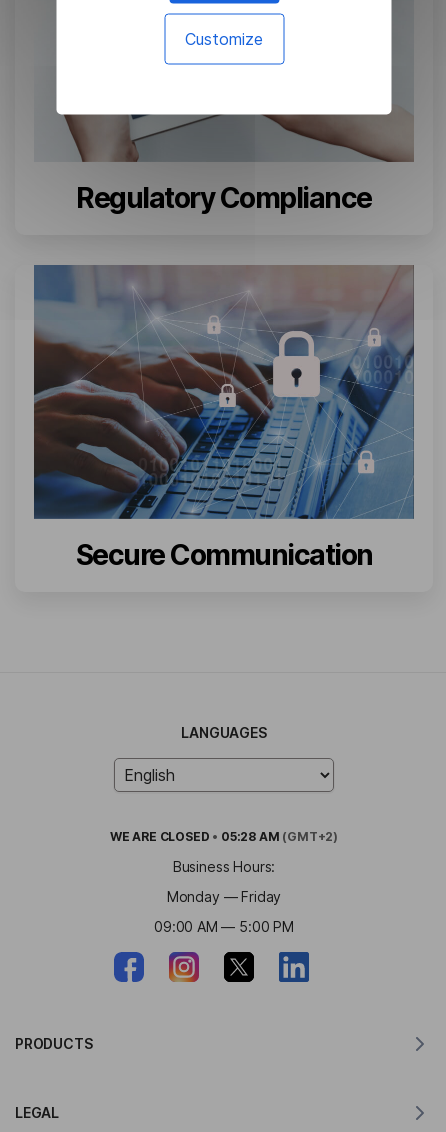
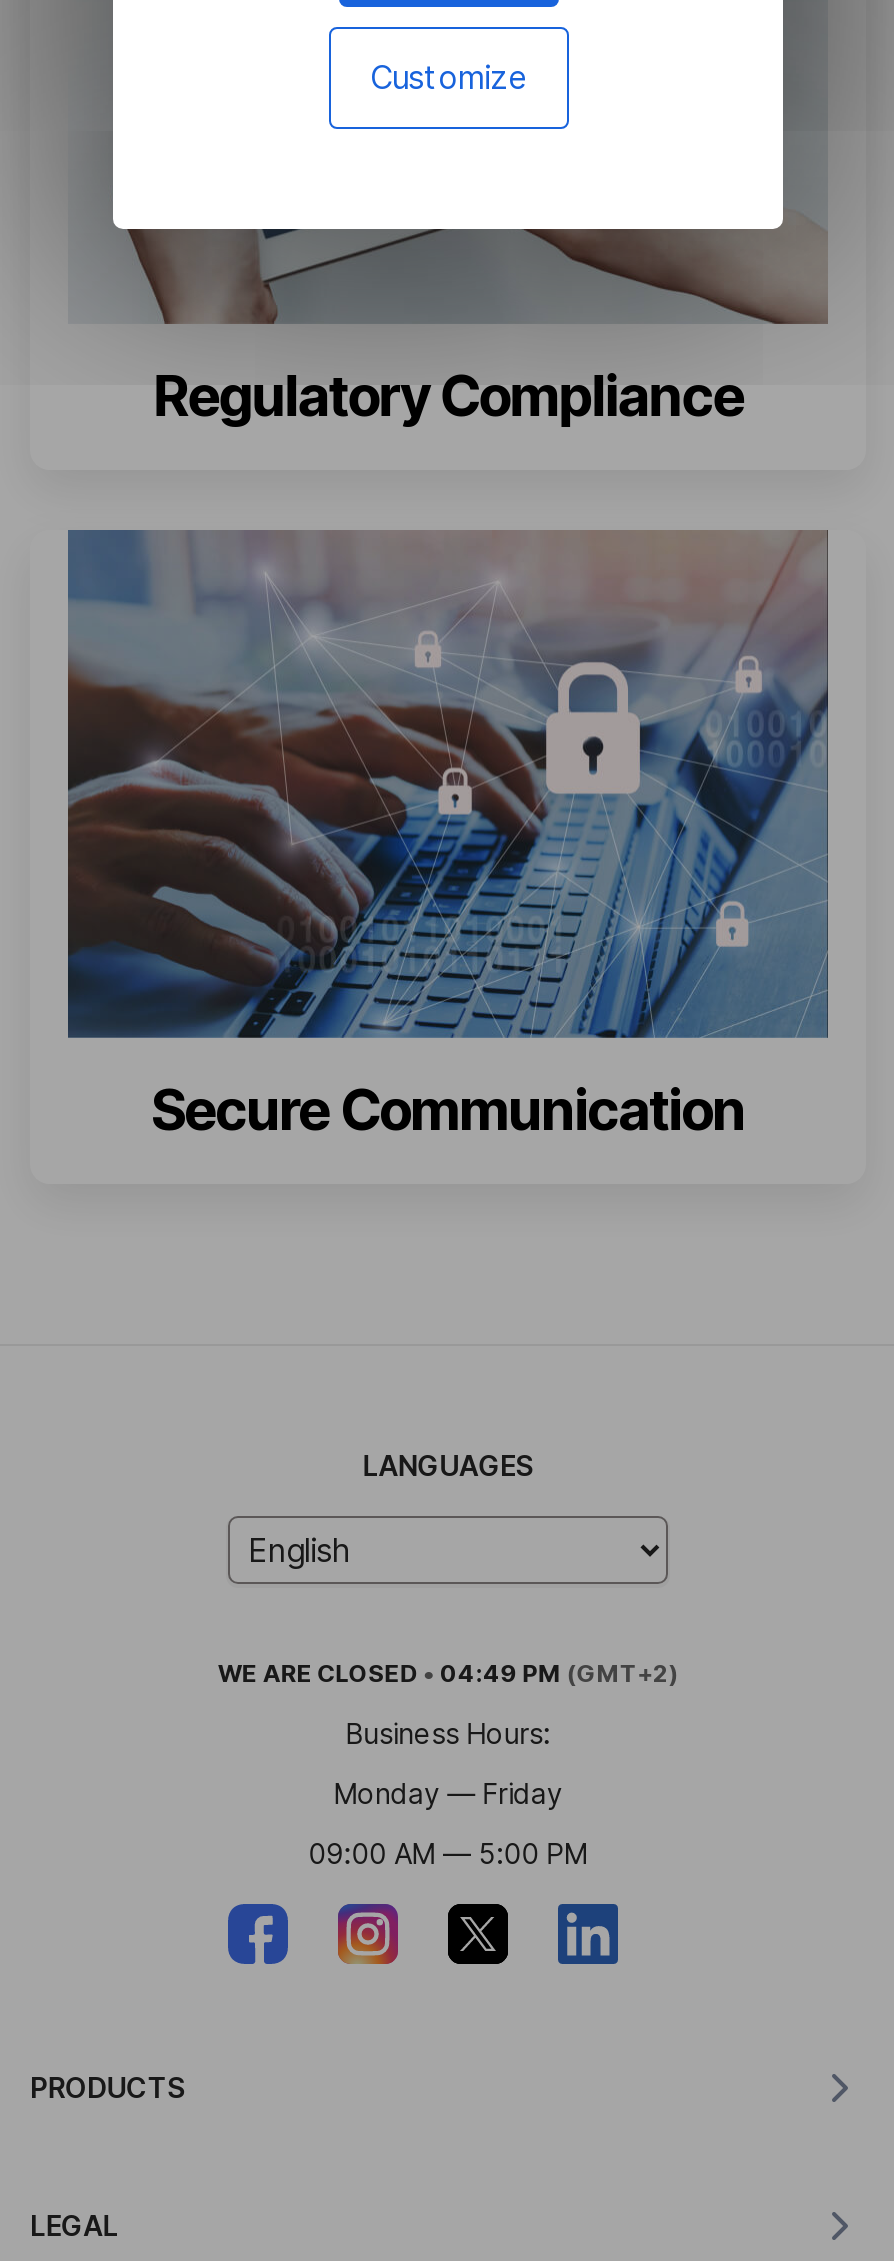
[110,829,338,844] WE ARE CLOSED • 05:28 AM (GMT+2) -> [218,1657,678,1687] WE ARE CLOSED • 04:49 PM (GMT+2)

